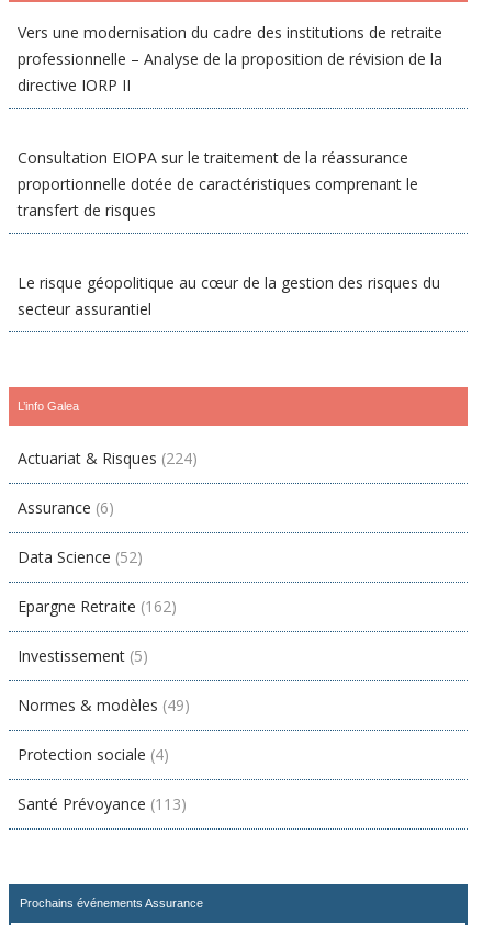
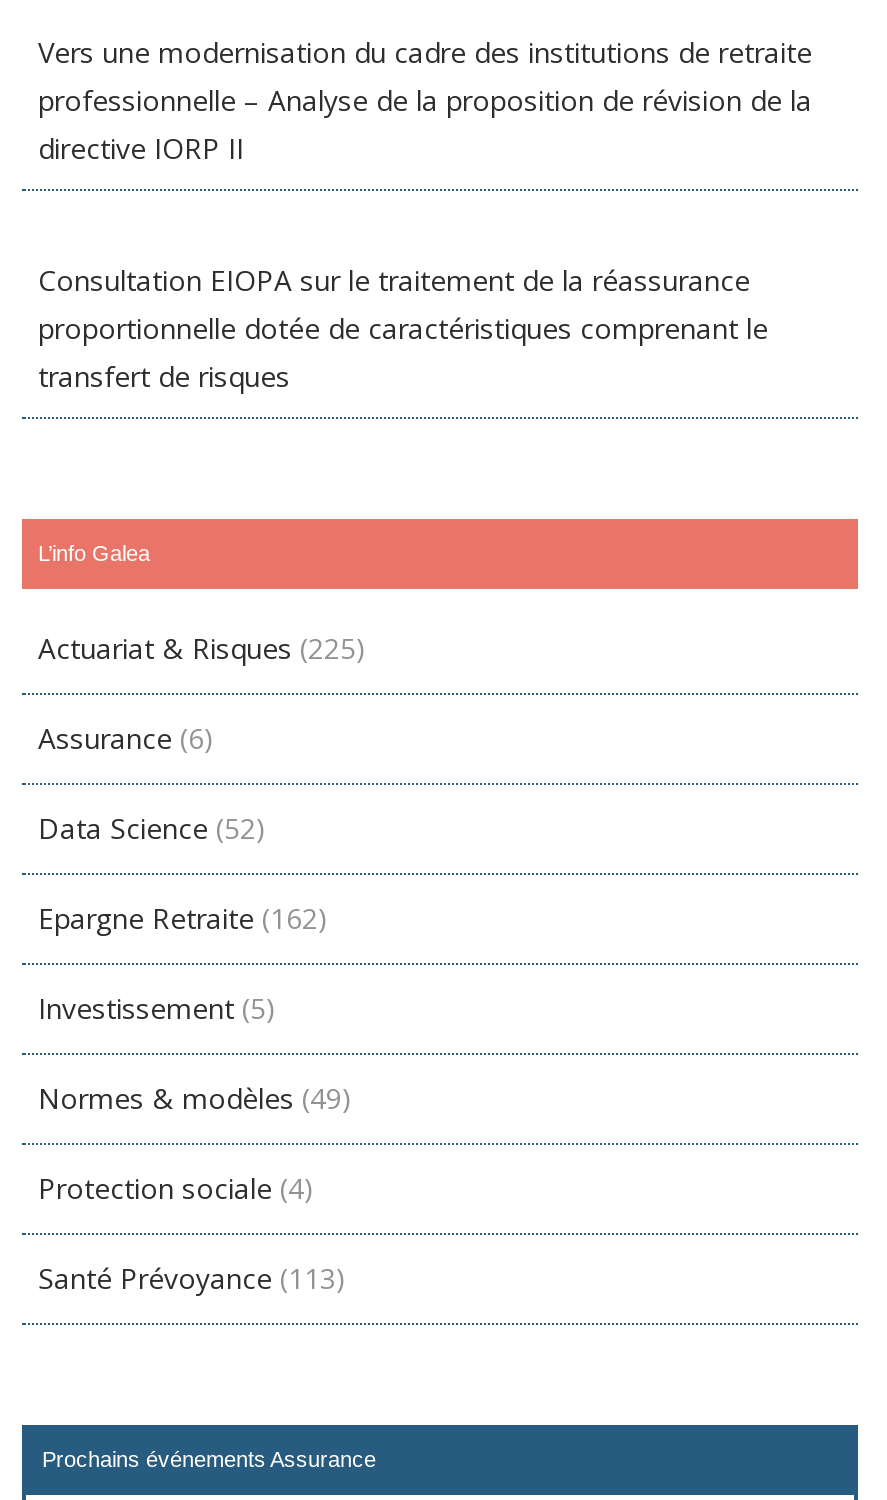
[18,272,440,319] Le risque géopolitique au cœur de la gestion des risques du | secteur assurantiel -> none
[18,448,198,469] Actuariat & Risques (224) -> [38,629,366,667] Actuariat & Risques (225)

